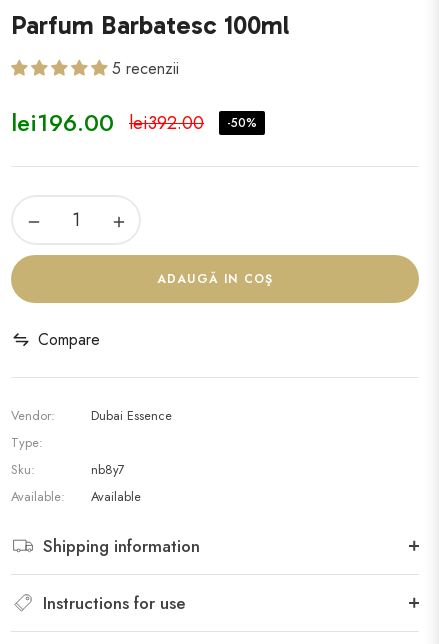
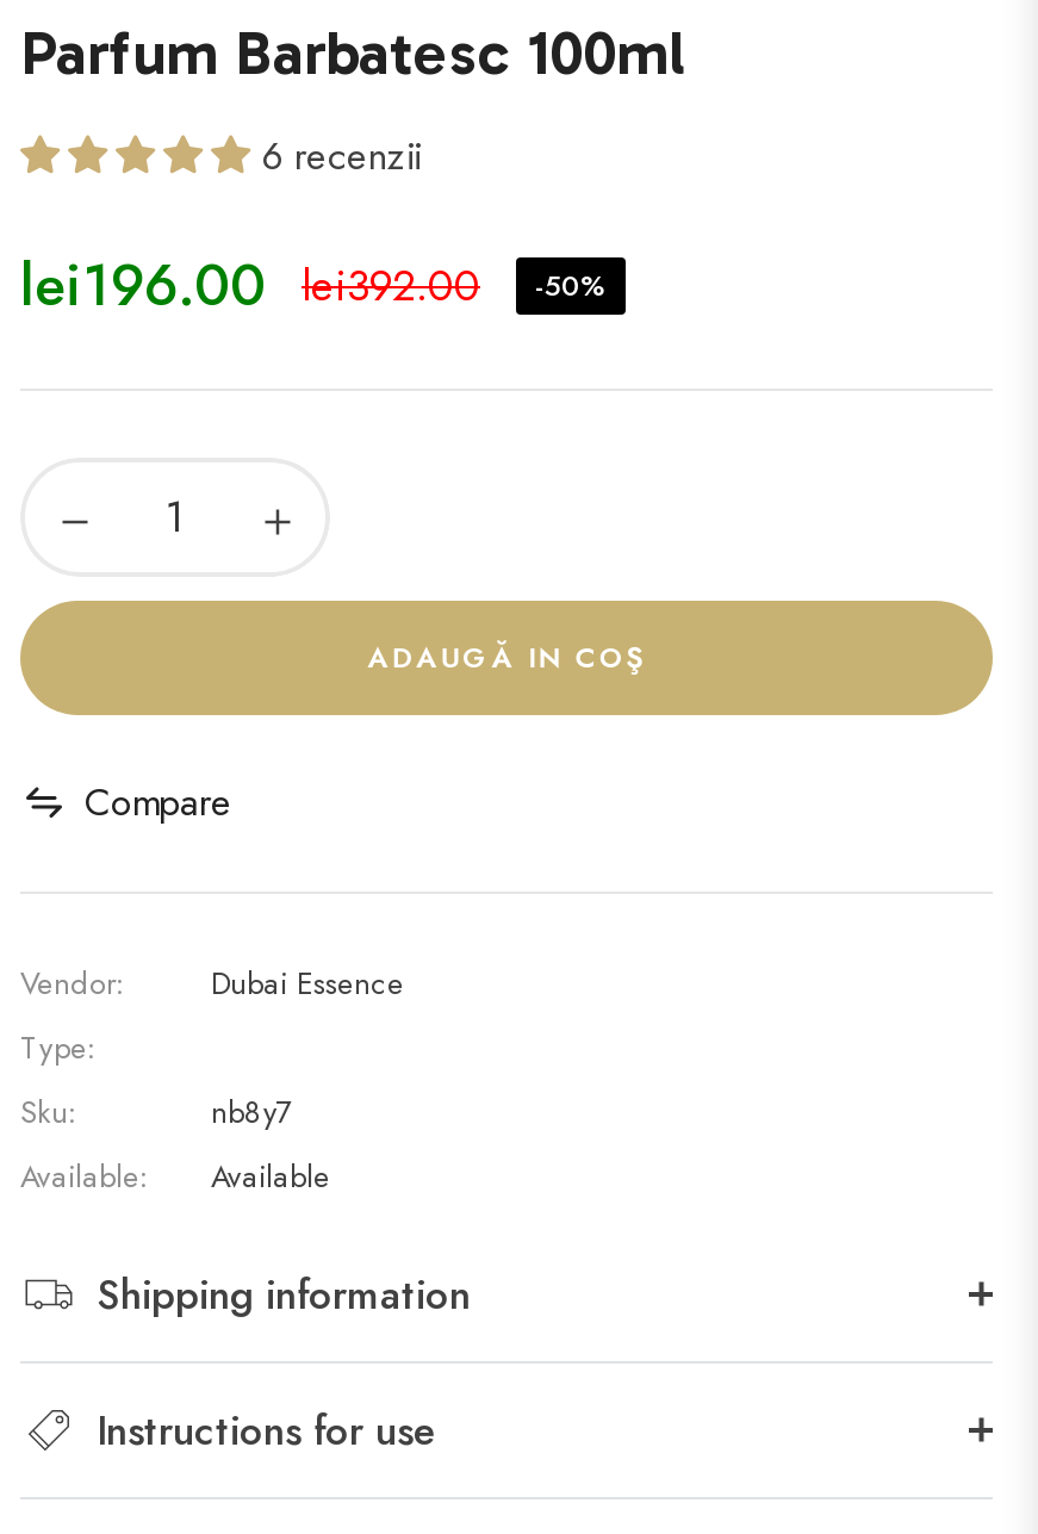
[112,57,179,80] 5 recenzii -> [261,129,421,184] 6 recenzii

